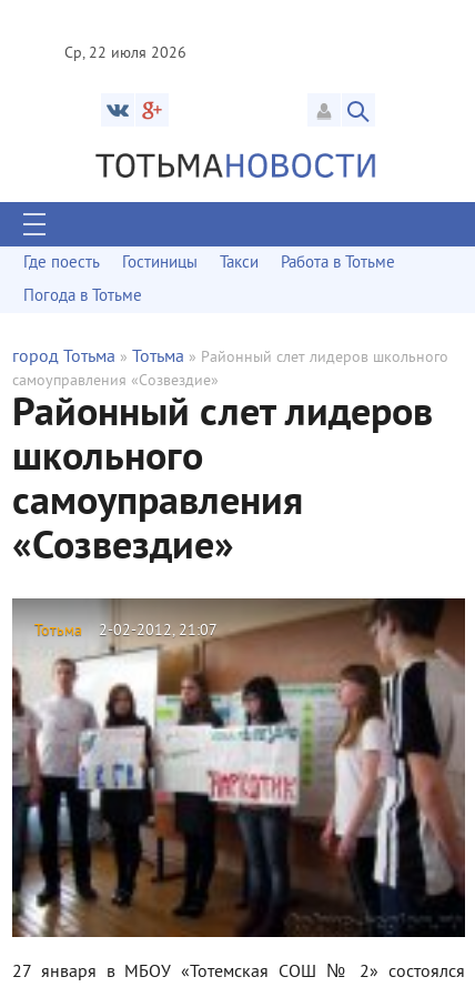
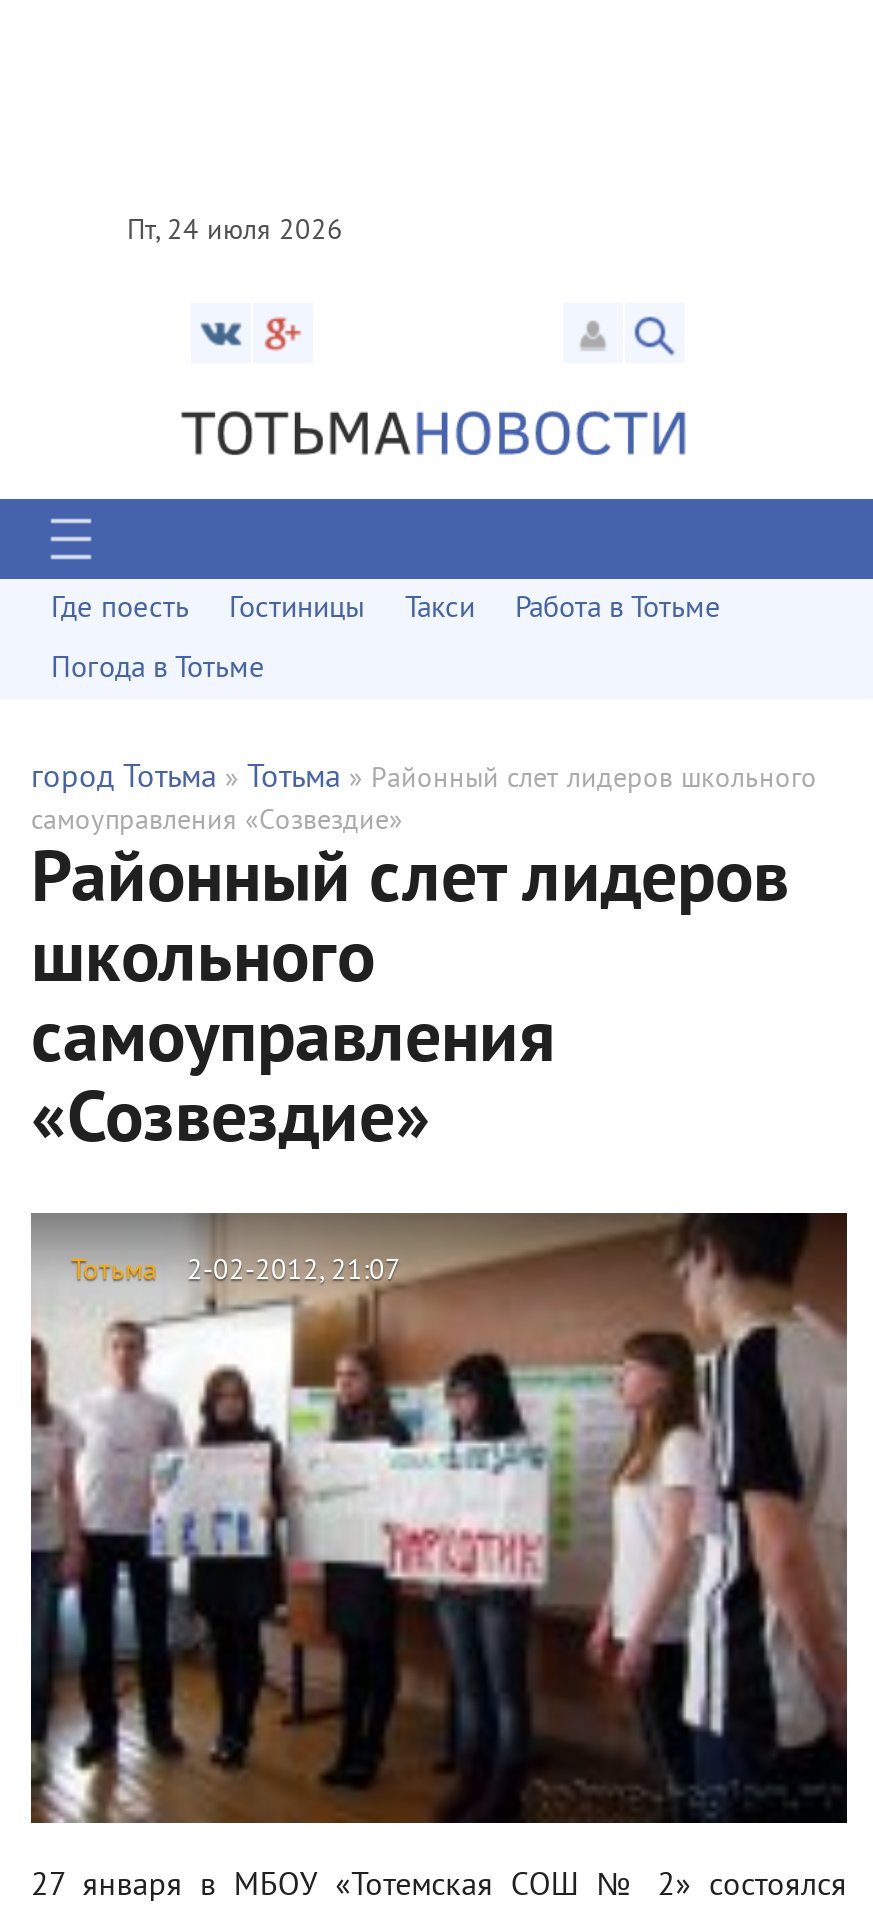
[64,44,186,63] Ср, 22 июля 2026 -> [127,215,343,249] Пт, 24 июля 2026

